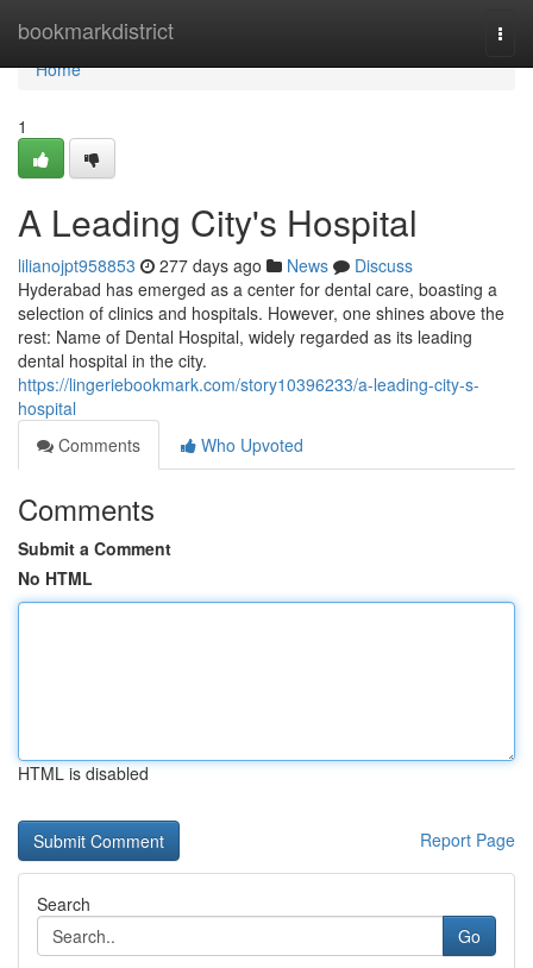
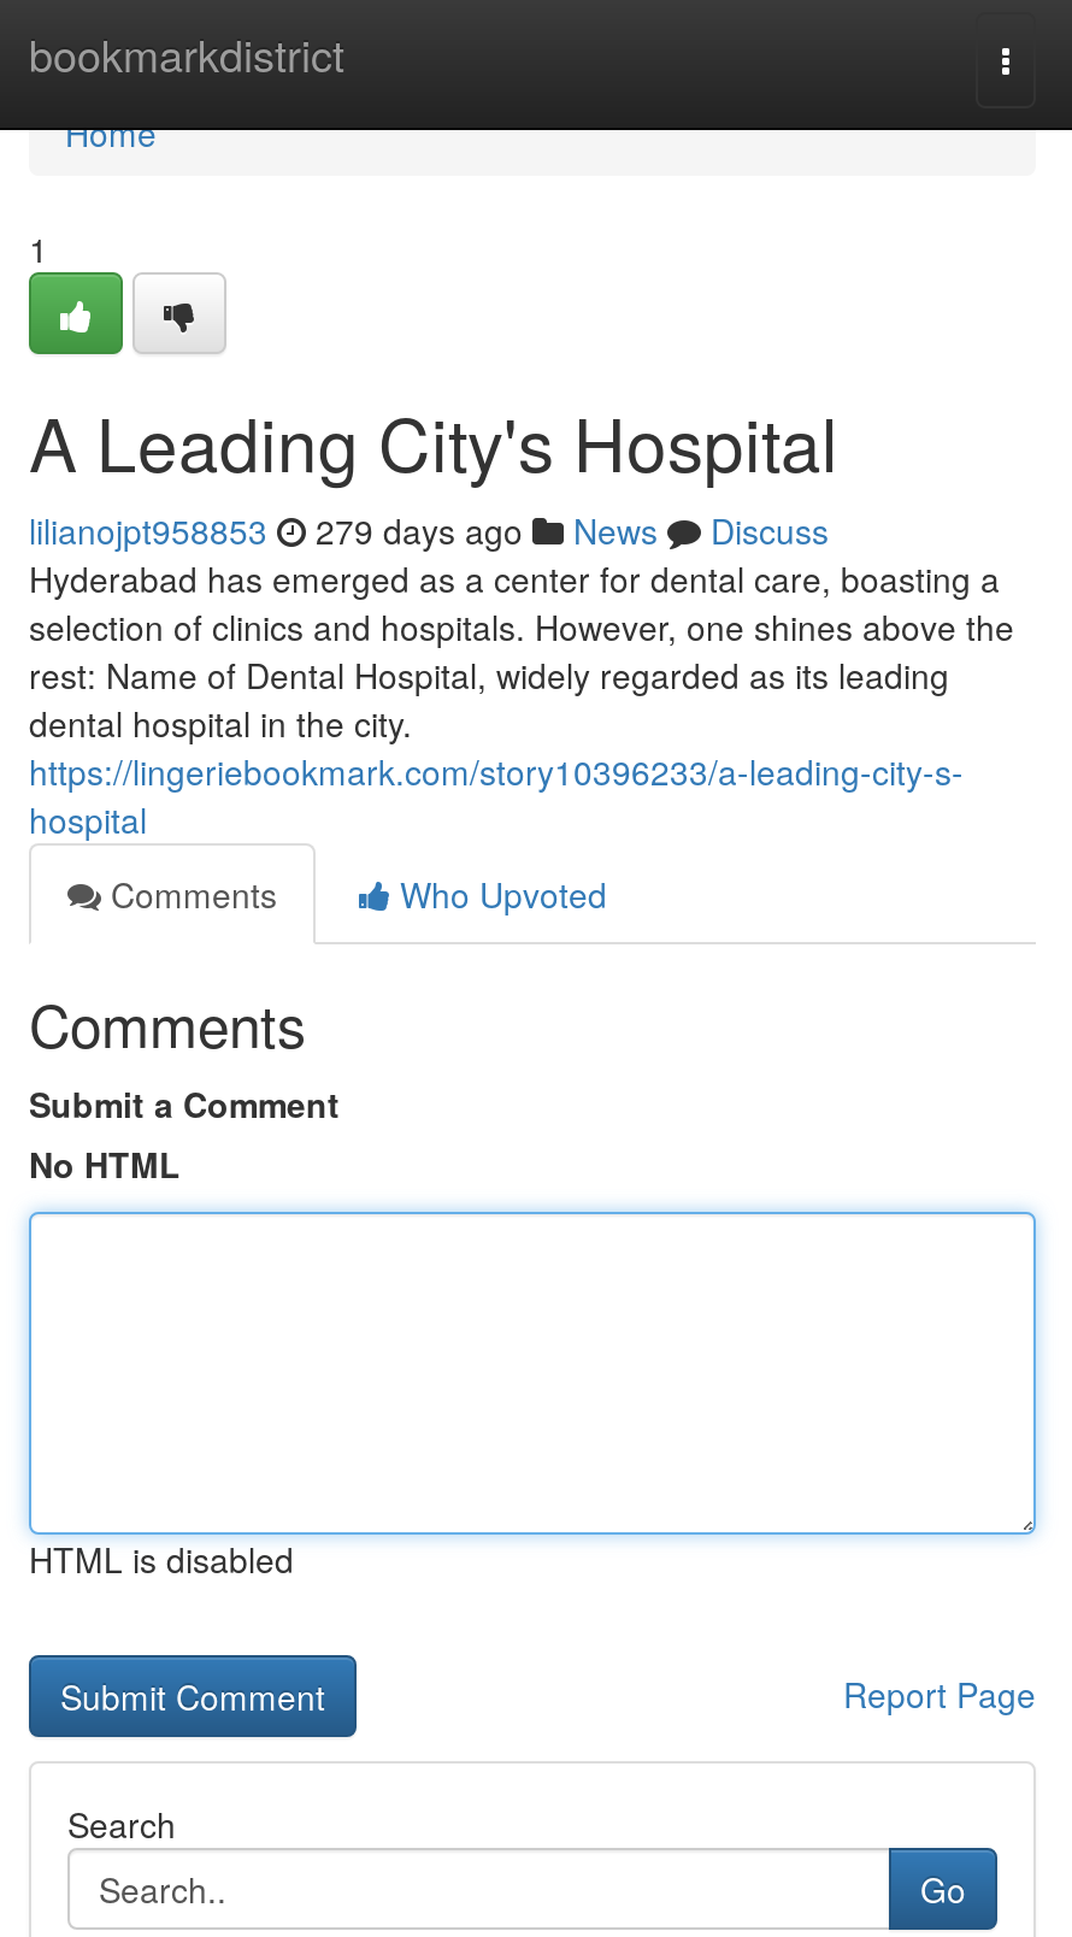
[18,253,413,277] lilianojpt958853 277 days ago News Discuss -> [29,506,829,554] lilianojpt958853 279 days ago News Discuss

